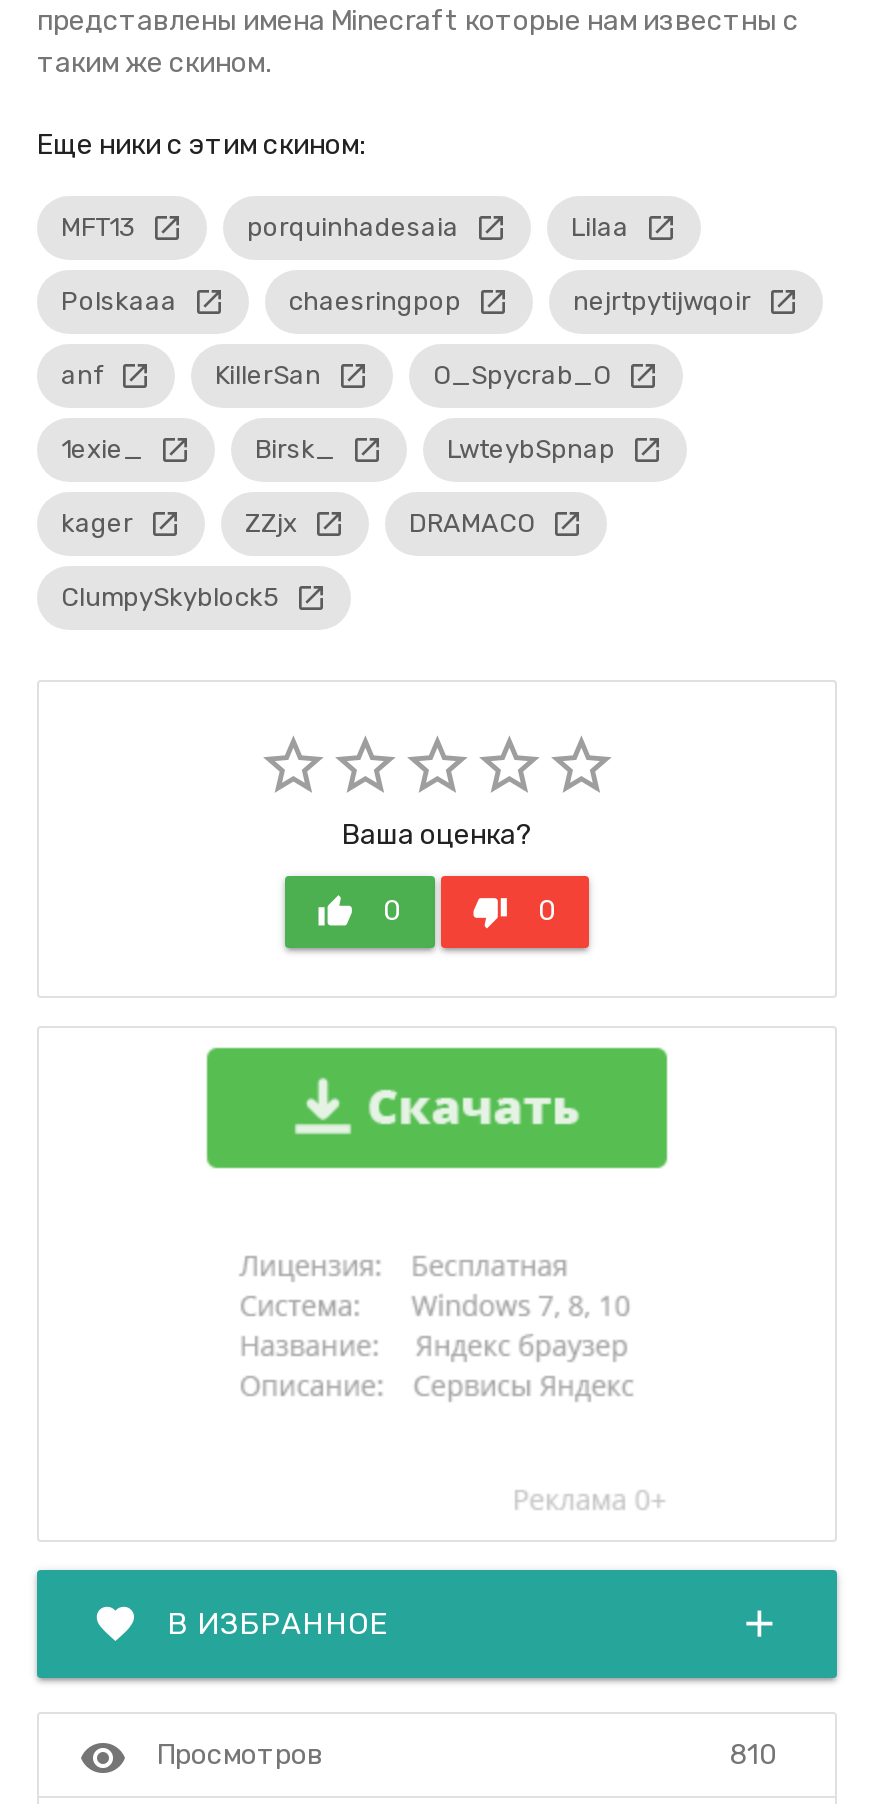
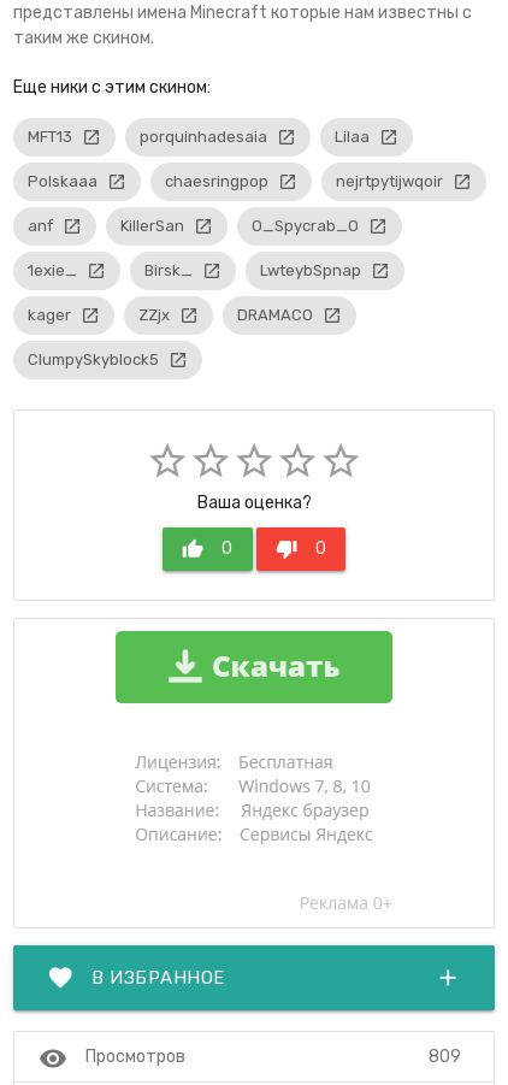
[729,1737,777,1771] 810 -> [428,1046,460,1066] 809

